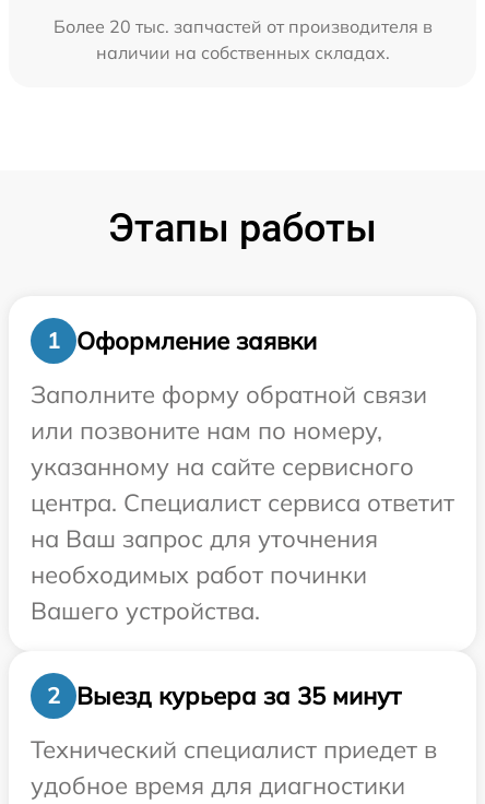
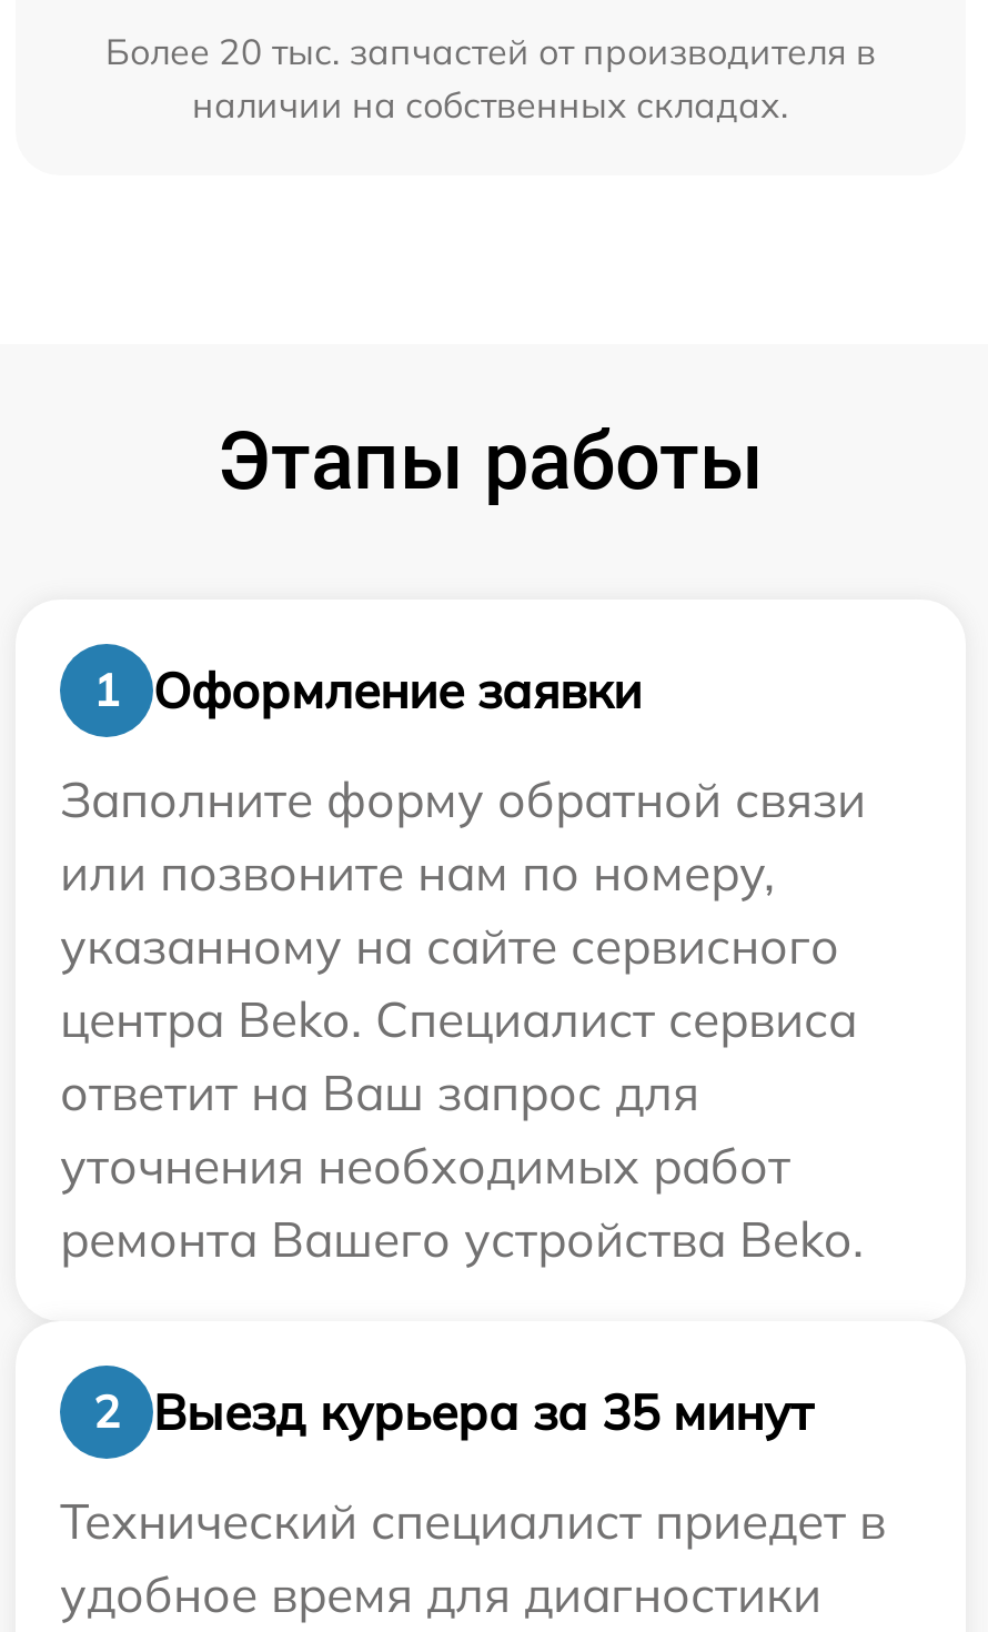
[31,487,454,626] центра. Специалист сервиса ответит | на Ваш запрос для уточнения | необходимых работ починки | Вашего устройства. -> [60,988,864,1270] центра Beko. Специалист сервиса | ответит на Ваш запрос для | уточнения необходимых работ | ремонта Вашего устройства Beko.

